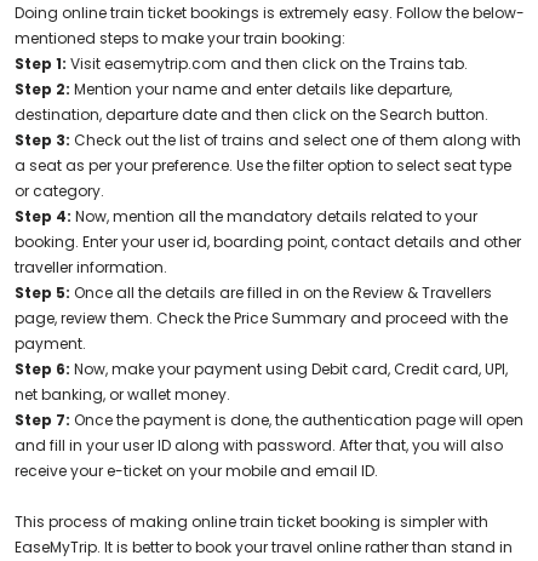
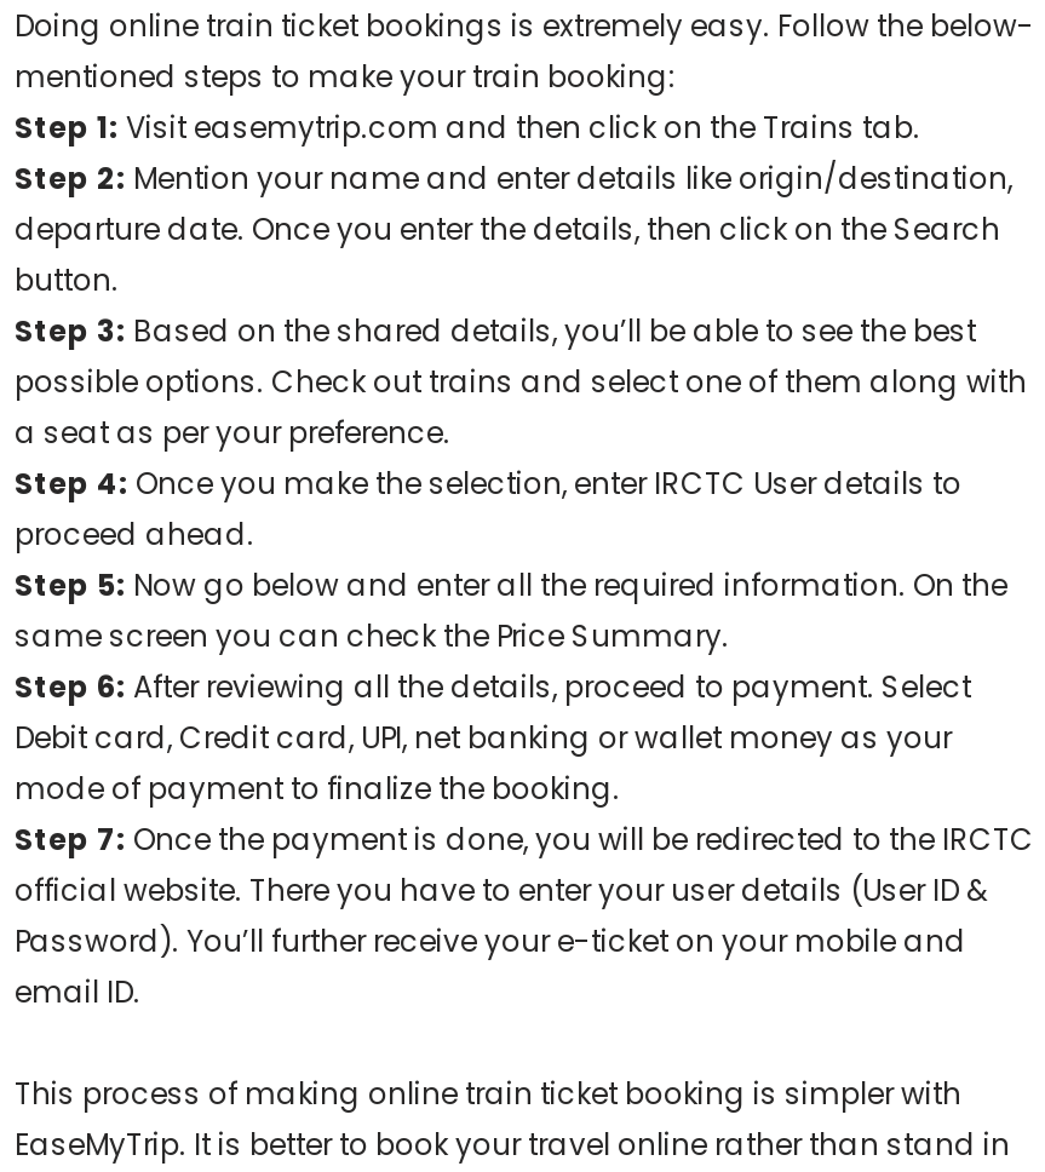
[15,79,523,481] Step 2: Mention your name and enter details like departure, | destination, departure date and then click on the Search button. | Step 3: Check out the list of trains and select one of them along with | a seat as per your preference. Use the filter option to select seat type | or category. | Step 4: Now, mention all the mandatory details related to your | booking. Enter your user id, boarding point, contact details and other | traveller information. | Step 5: Once all the details are filled in on the Review & Travellers | page, review them. Check the Price Summary and proceed with the | payment. | Step 6: Now, make your payment using Debit card, Credit card, UPI, | net banking, or wallet money. | Step 7: Once the payment is done, the authentication page will open | and fill in your user ID along with password. After that, you will also | receive your e-ticket on your mobile and email ID. -> [15,158,1034,1013] Step 2: Mention your name and enter details like origin/destination, | departure date. Once you enter the details, then click on the Search | button. | Step 3: Based on the shared details, you’ll be able to see the best | possible options. Check out trains and select one of them along with | a seat as per your preference. | Step 4: Once you make the selection, enter IRCTC User details to | proceed ahead. | Step 5: Now go below and enter all the required information. On the | same screen you can check the Price Summary. | Step 6: After reviewing all the details, proceed to payment. Select | Debit card, Credit card, UPI, net banking or wallet money as your | mode of payment to finalize the booking. | Step 7: Once the payment is done, you will be redirected to the IRCTC | official website. There you have to enter your user details (User ID & | Password). You’ll further receive your e-ticket on your mobile and | email ID.

